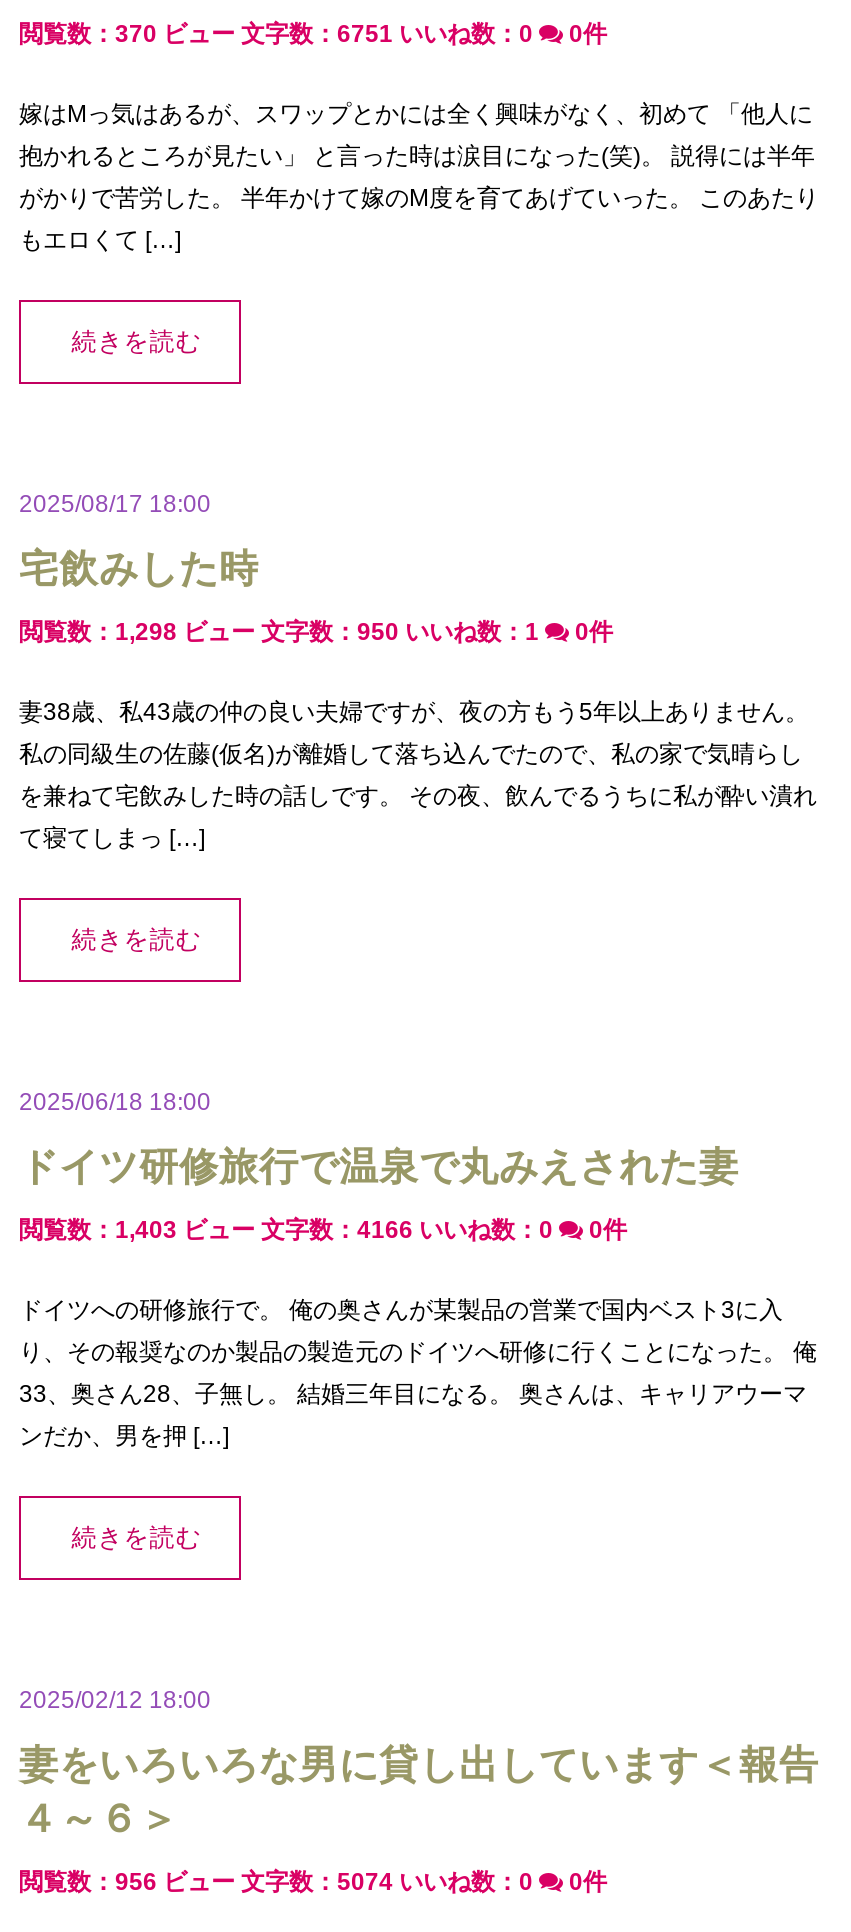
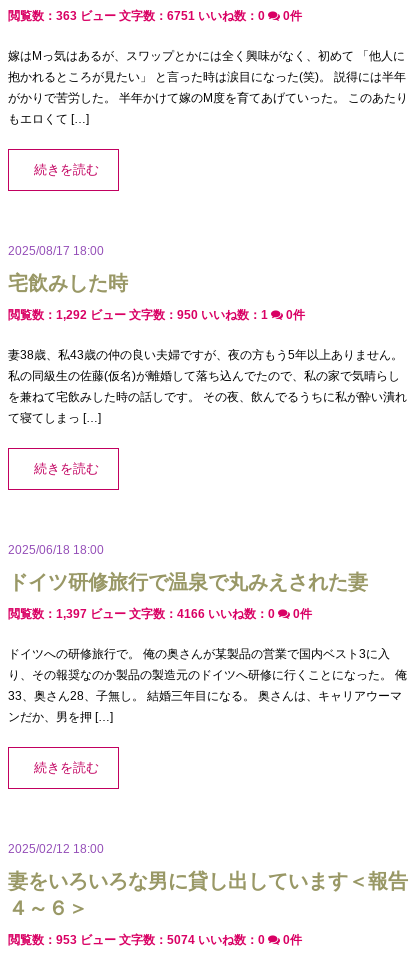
[19,20,533,48] 閲覧数：370 ビュー 文字数：6751 いいね数：0 -> [8,9,265,23] 閲覧数：363 ビュー 文字数：6751 いいね数：0
[19,618,539,646] 閲覧数：1,298 ビュー 文字数：950 いいね数：1 -> [8,308,268,322] 閲覧数：1,292 ビュー 文字数：950 いいね数：1
[19,1216,553,1244] 閲覧数：1,403 ビュー 文字数：4166 いいね数：0 -> [8,607,275,621] 閲覧数：1,397 ビュー 文字数：4166 いいね数：0
[19,1868,533,1896] 閲覧数：956 ビュー 文字数：5074 いいね数：0 -> [8,933,265,947] 閲覧数：953 ビュー 文字数：5074 いいね数：0

